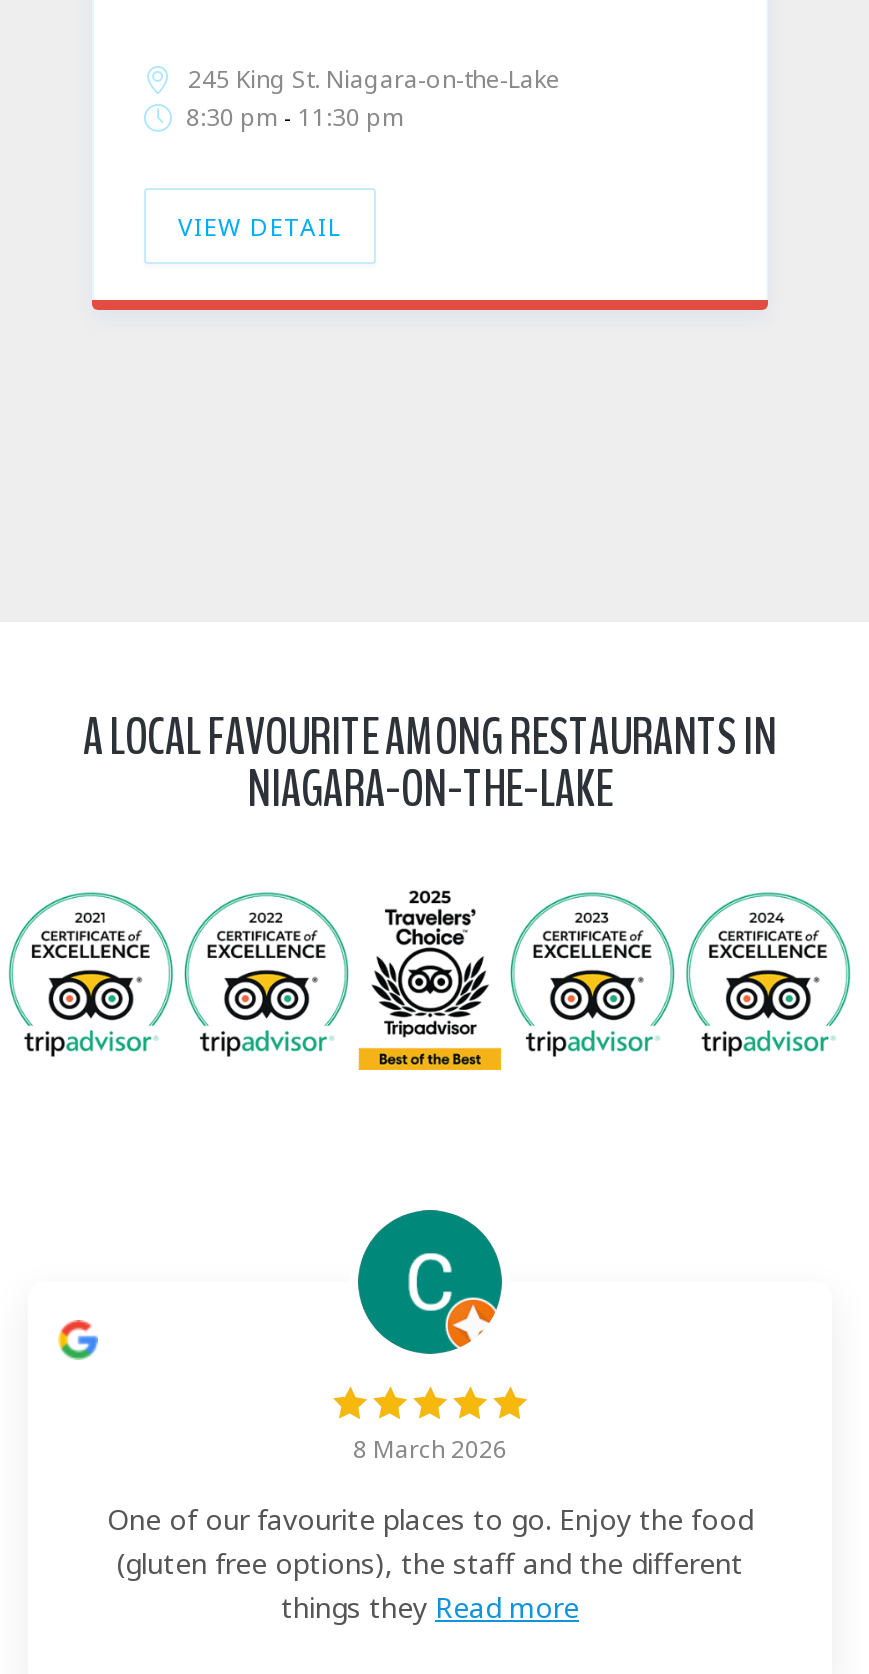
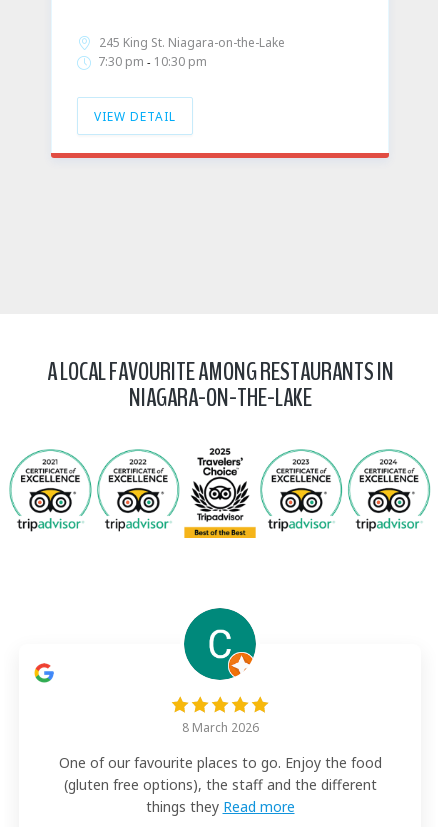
[186,100,404,134] 8:30 pm - 11:30 pm -> [98,53,207,70] 7:30 pm - 10:30 pm

